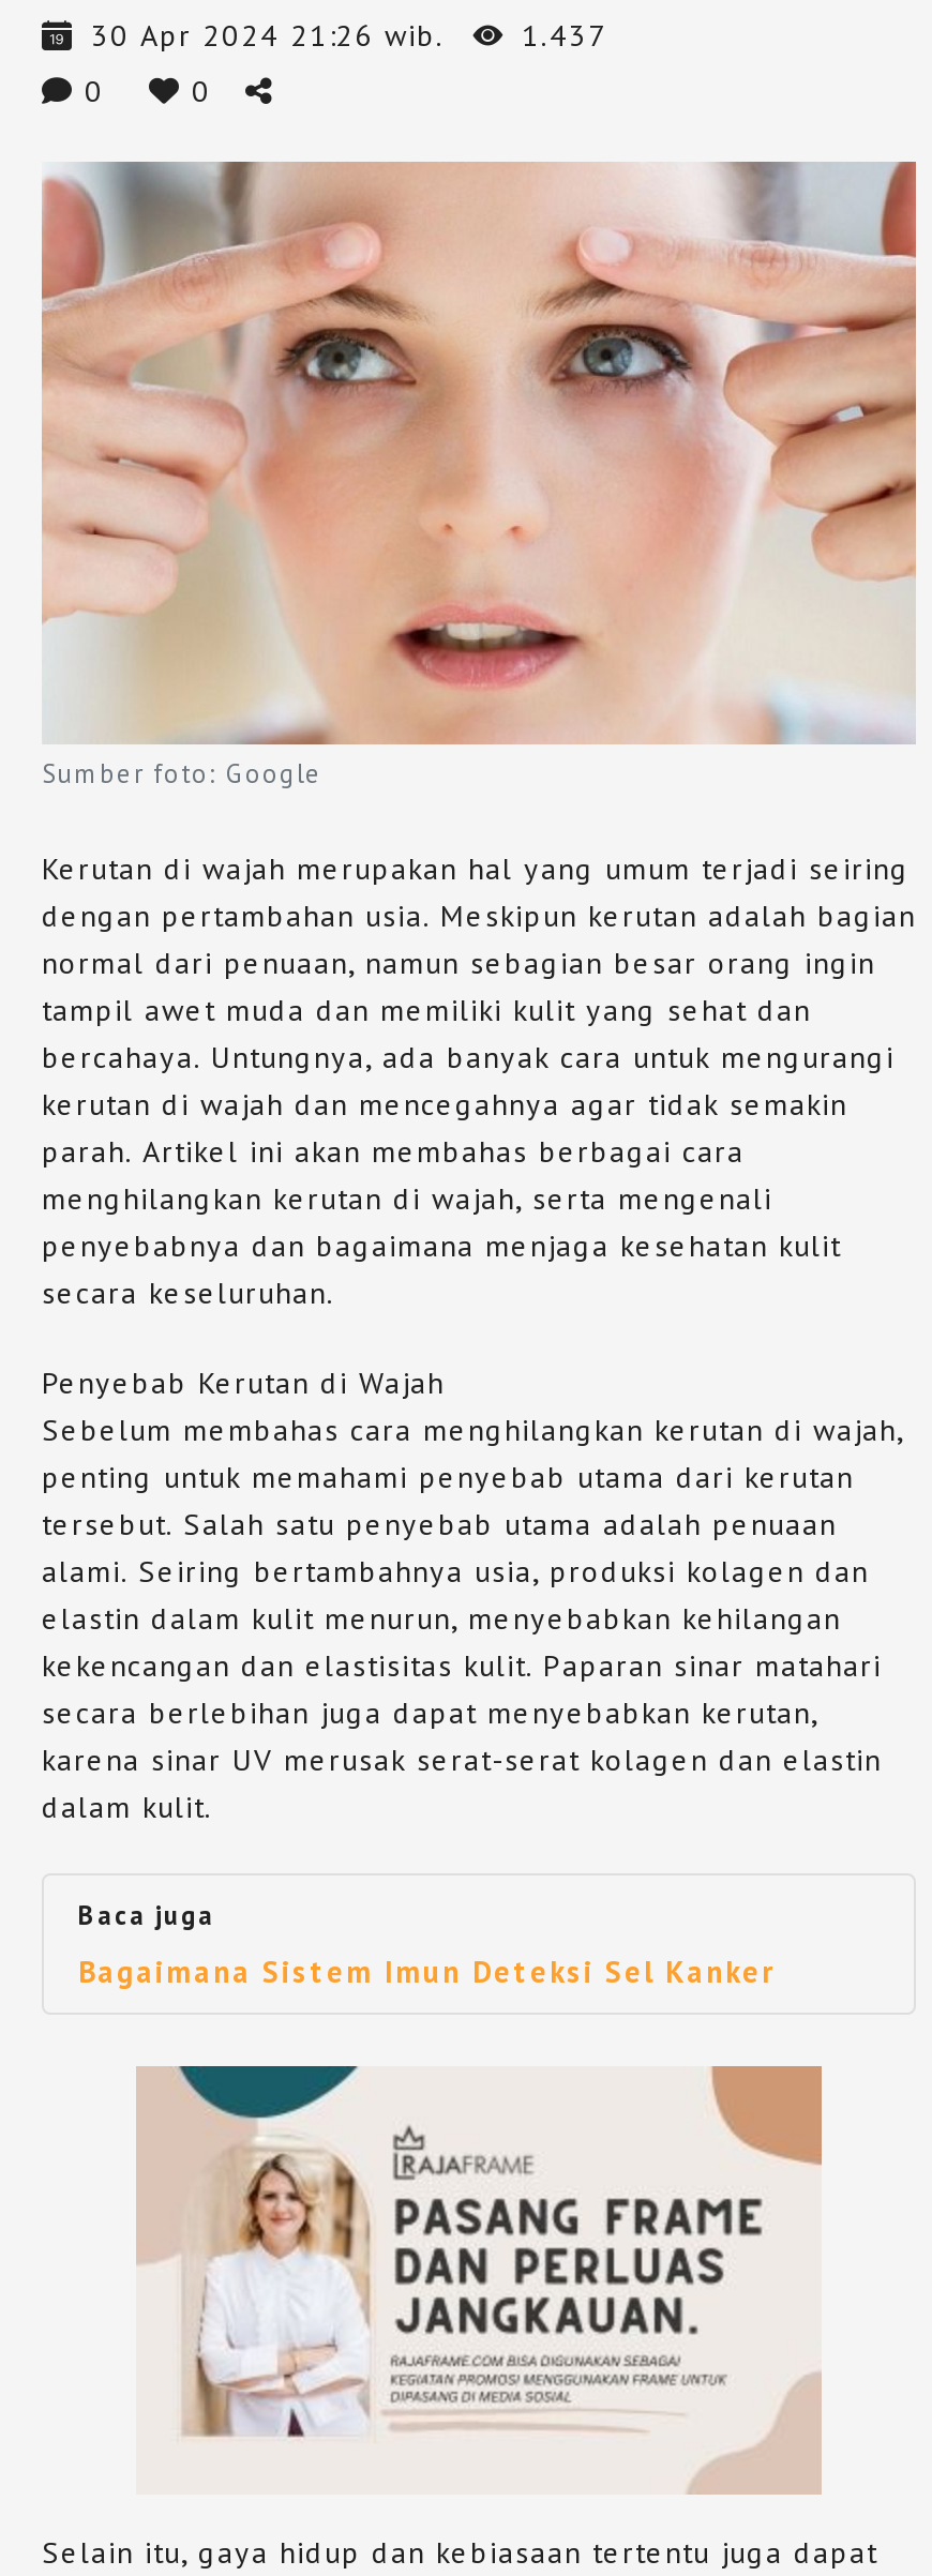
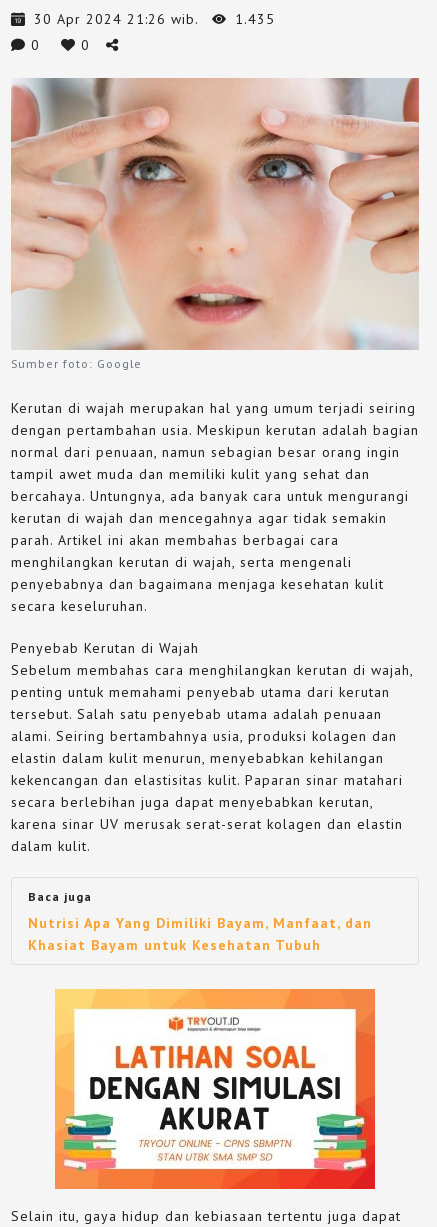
[91,16,607,55] 30 Apr 2024 21:26 wib. 1.437 -> [34,10,275,28] 30 Apr 2024 21:26 wib. 1.435
[78,1952,775,1991] Bagaimana Sistem Imun Deteksi Sel Kanker -> [28,914,372,954] Nutrisi Apa Yang Dimiliki Bayam, Manfaat, dan | Khasiat Bayam untuk Kesehatan Tubuh
[136,2064,824,2495] [image] -> [54,988,376,1190] [image]

